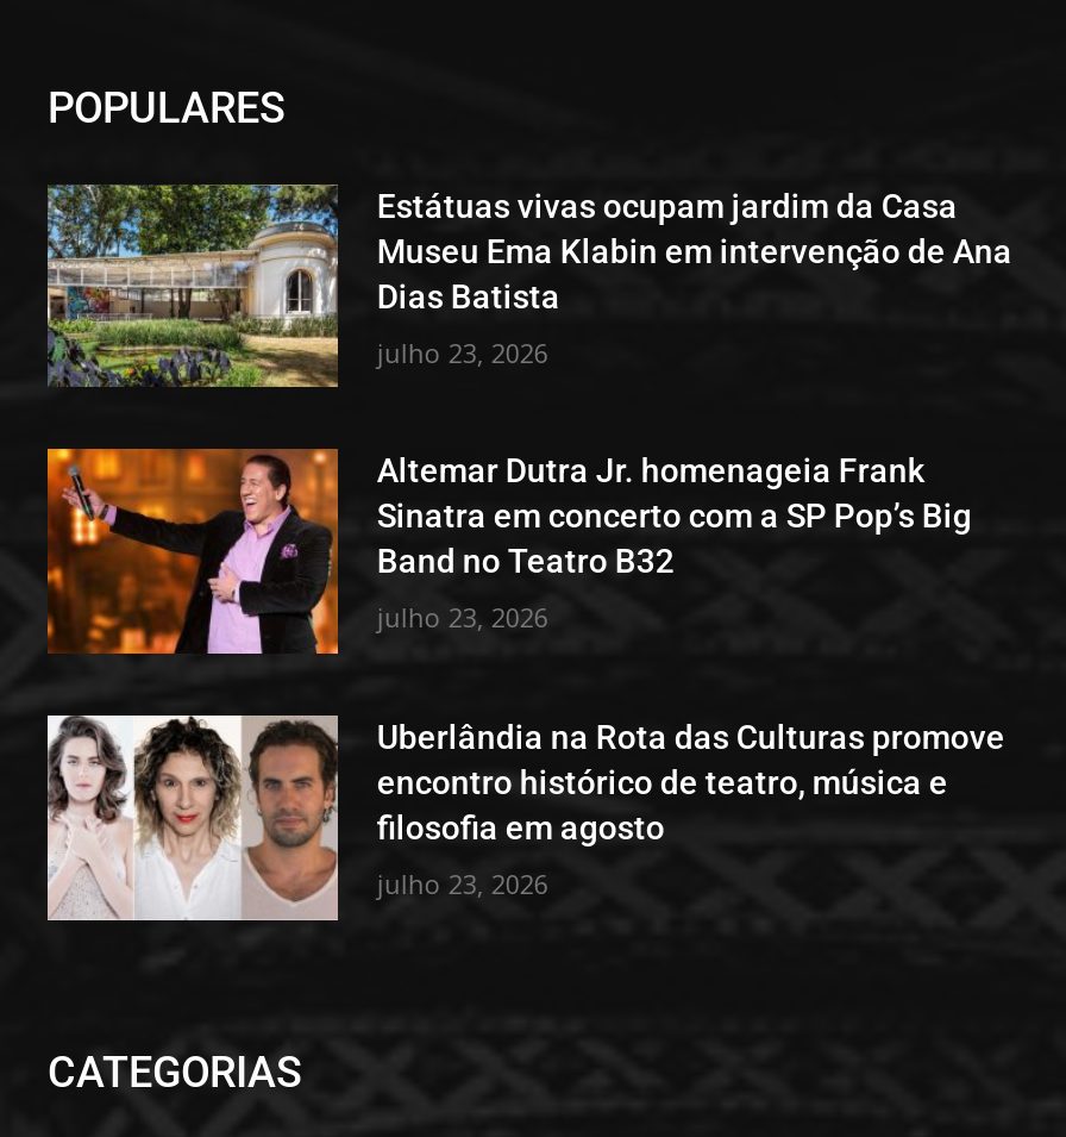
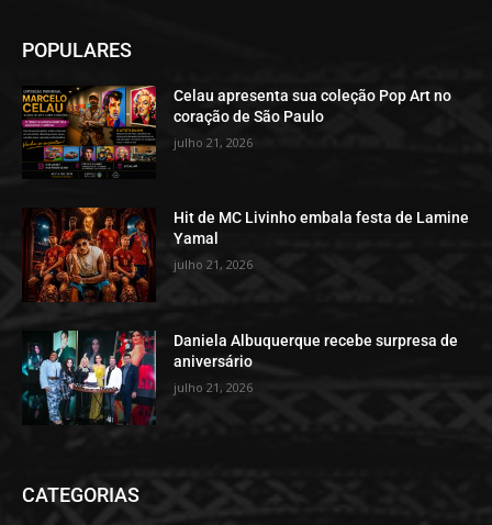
[45,182,1012,389] [image] | Estátuas vivas ocupam jardim da Casa | Museu Ema Klabin em intervenção de Ana | Dias Batista -> [22,86,452,179] [image] | Celau apresenta sua coleção Pop Art no | coração de São Paulo
[377,334,548,370] julho 23, 2026 -> [174,134,253,150] julho 21, 2026
[45,446,972,656] [image] | Altemar Dutra Jr. homenageia Frank | Sinatra em concerto com a SP Pop’s Big | Band no Teatro B32 -> [22,208,469,302] [image] | Hit de MC Livinho embala festa de Lamine | Yamal
[377,600,548,636] julho 23, 2026 -> [174,256,253,273] julho 21, 2026
[45,713,1005,923] [image] | Uberlândia na Rota das Culturas promove | encontro histórico de teatro, música e | filosofia em agosto -> [21,329,458,425] [image] | Daniela Albuquerque recebe surpresa de | aniversário
[377,866,548,901] julho 23, 2026 -> [174,379,253,395] julho 21, 2026

